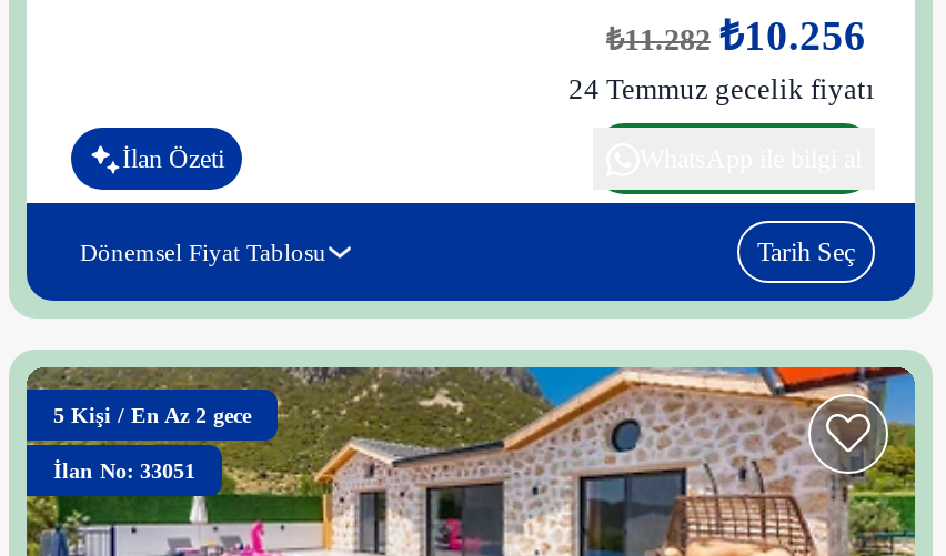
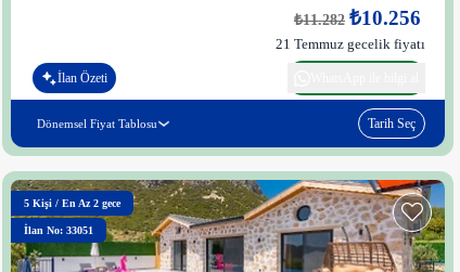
[568,72,875,105] 24 Temmuz gecelik fiyatı -> [276,36,425,52] 21 Temmuz gecelik fiyatı

